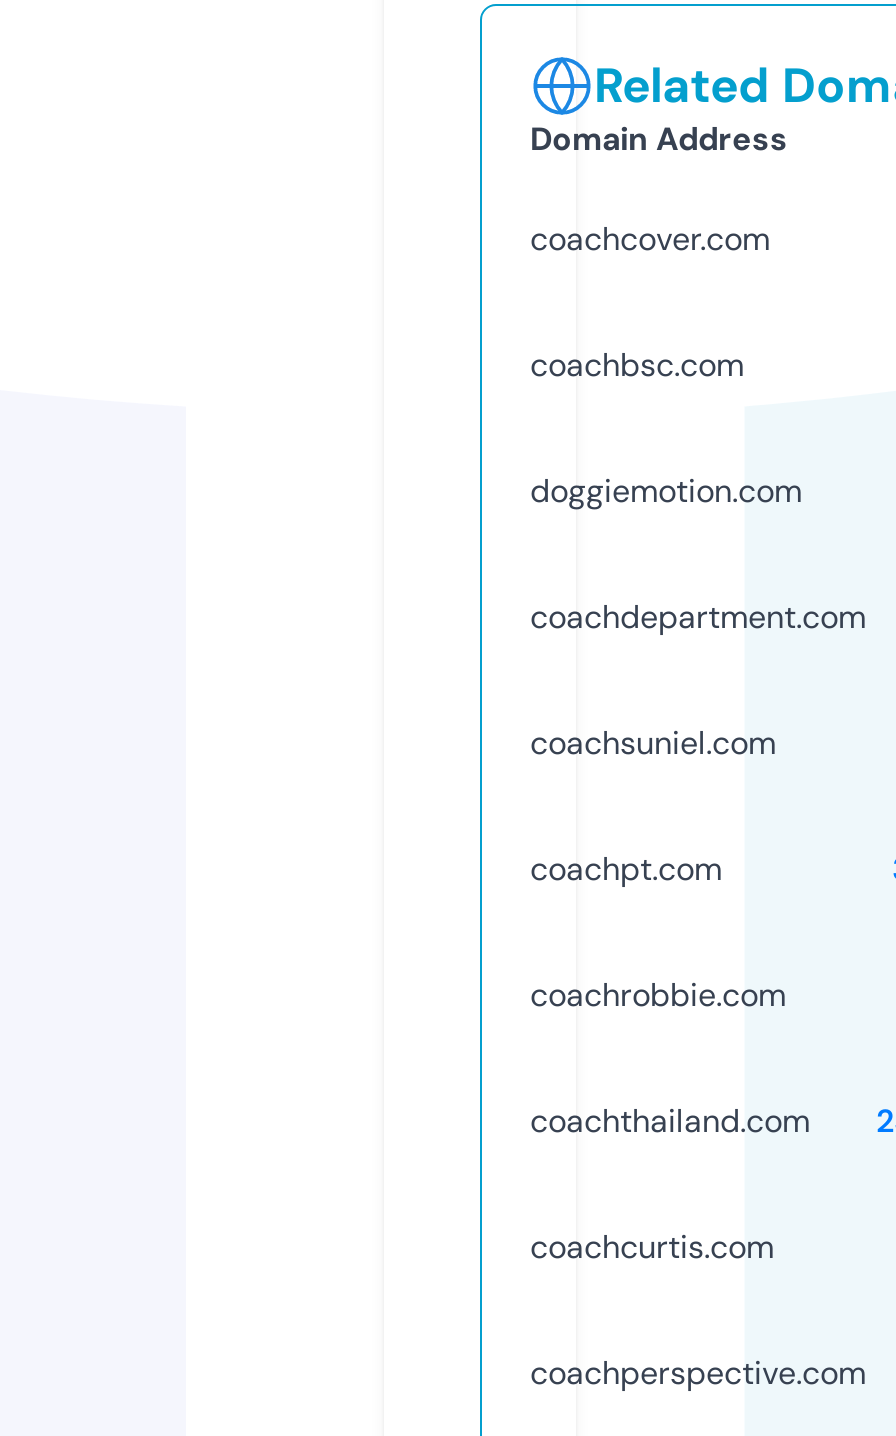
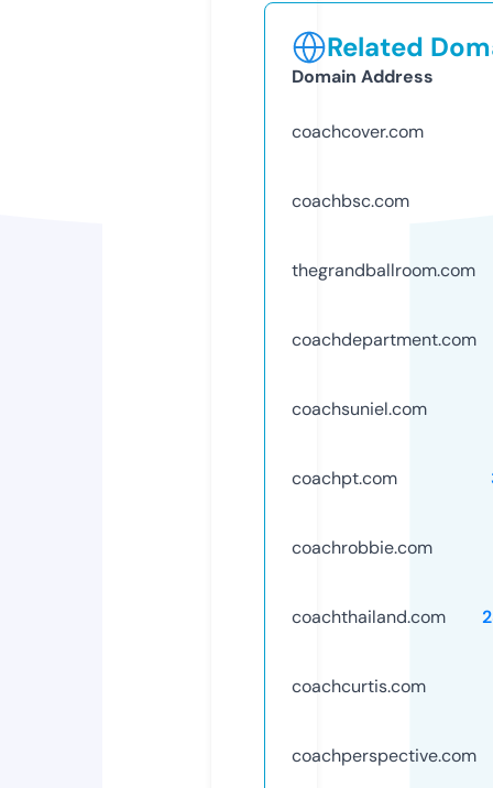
[530,470,802,512] doggiemotion.com -> [292,258,475,282] thegrandballroom.com

